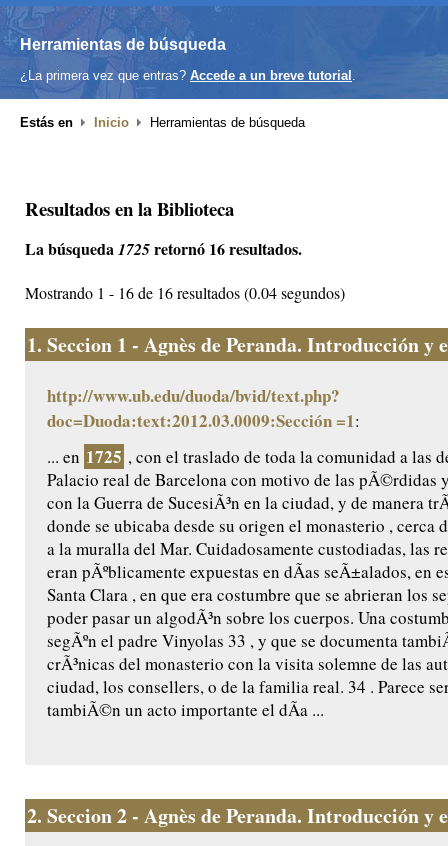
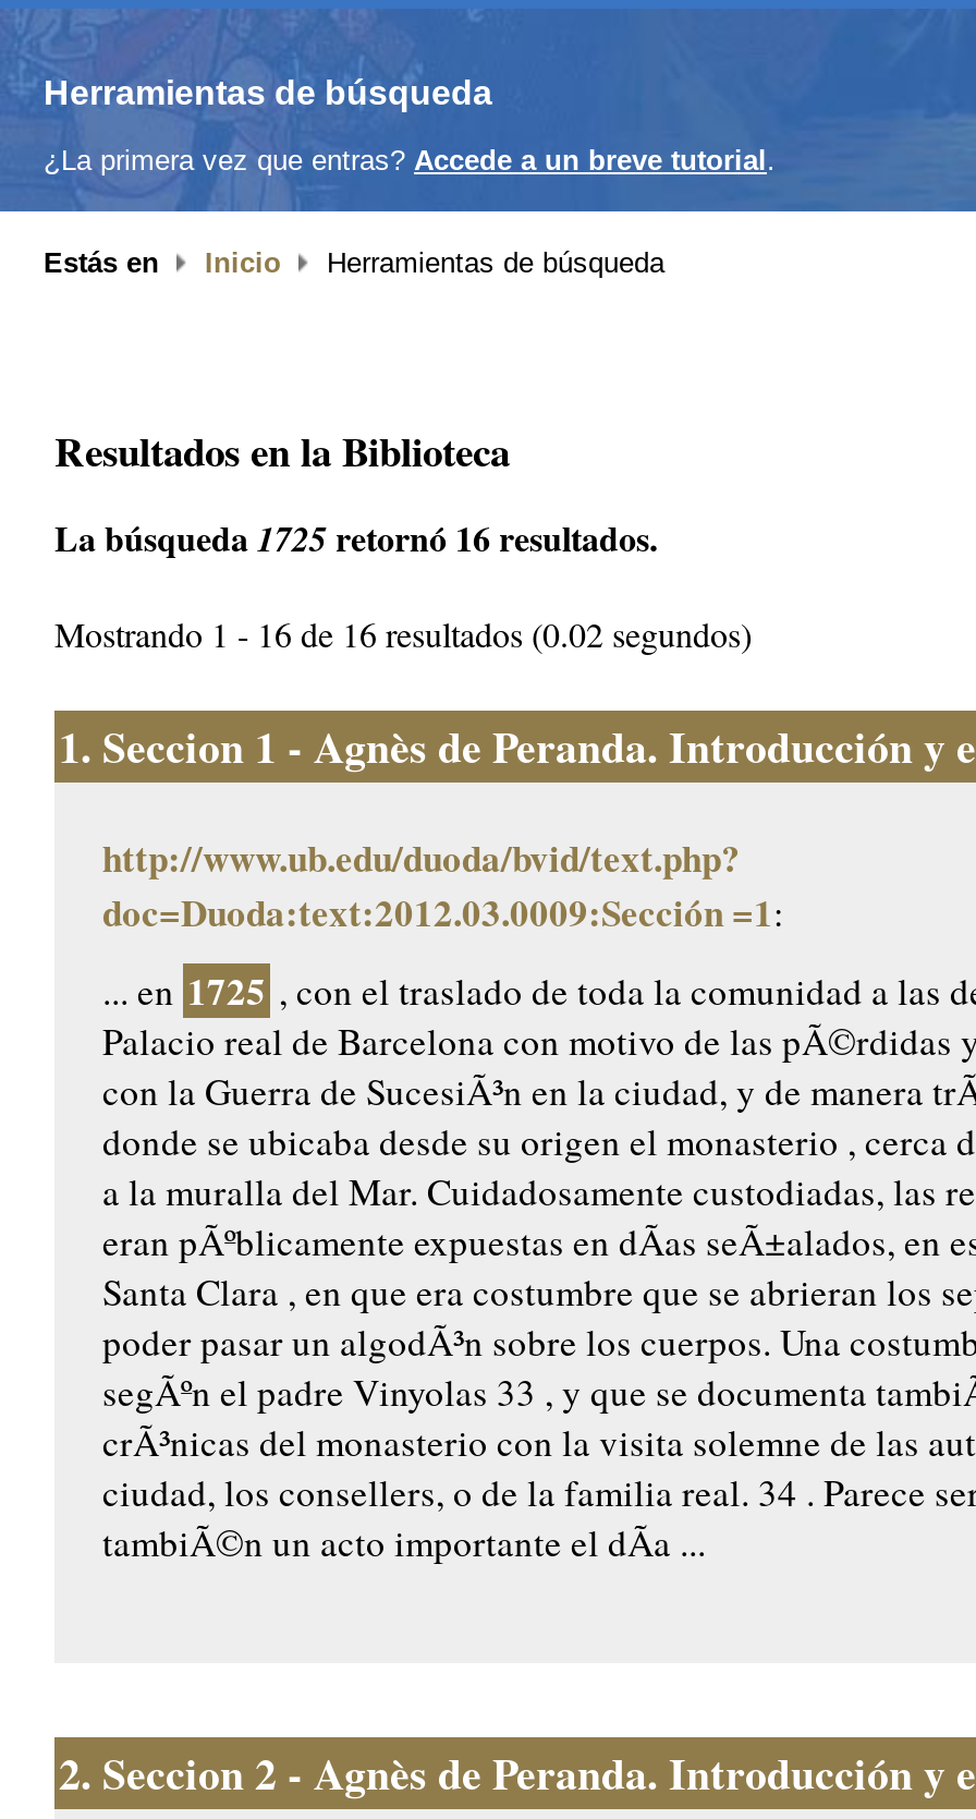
[25,282,345,303] Mostrando 1 - 16 de 16 resultados (0.04 segundos) -> [54,611,752,657] Mostrando 1 - 16 de 16 resultados (0.02 segundos)

